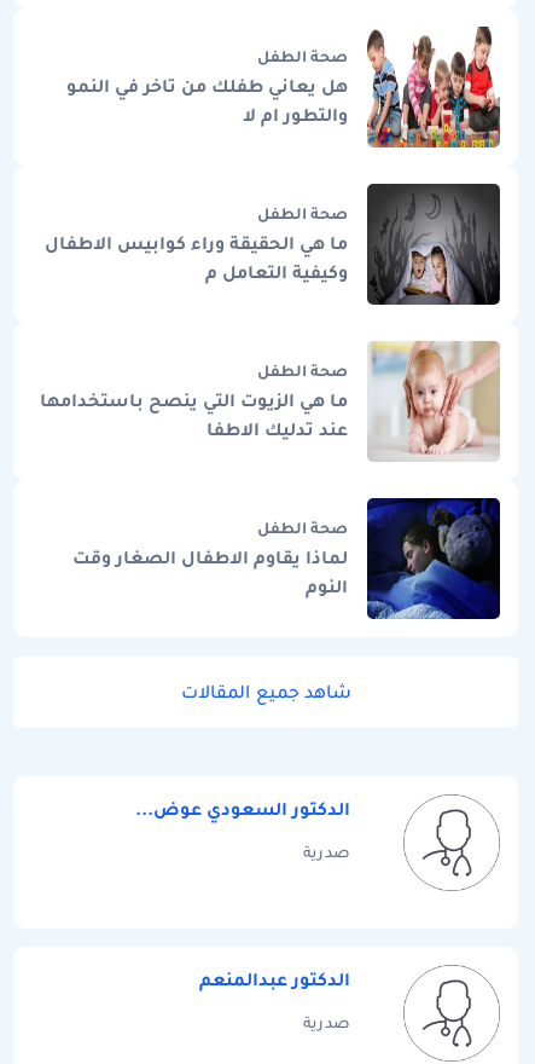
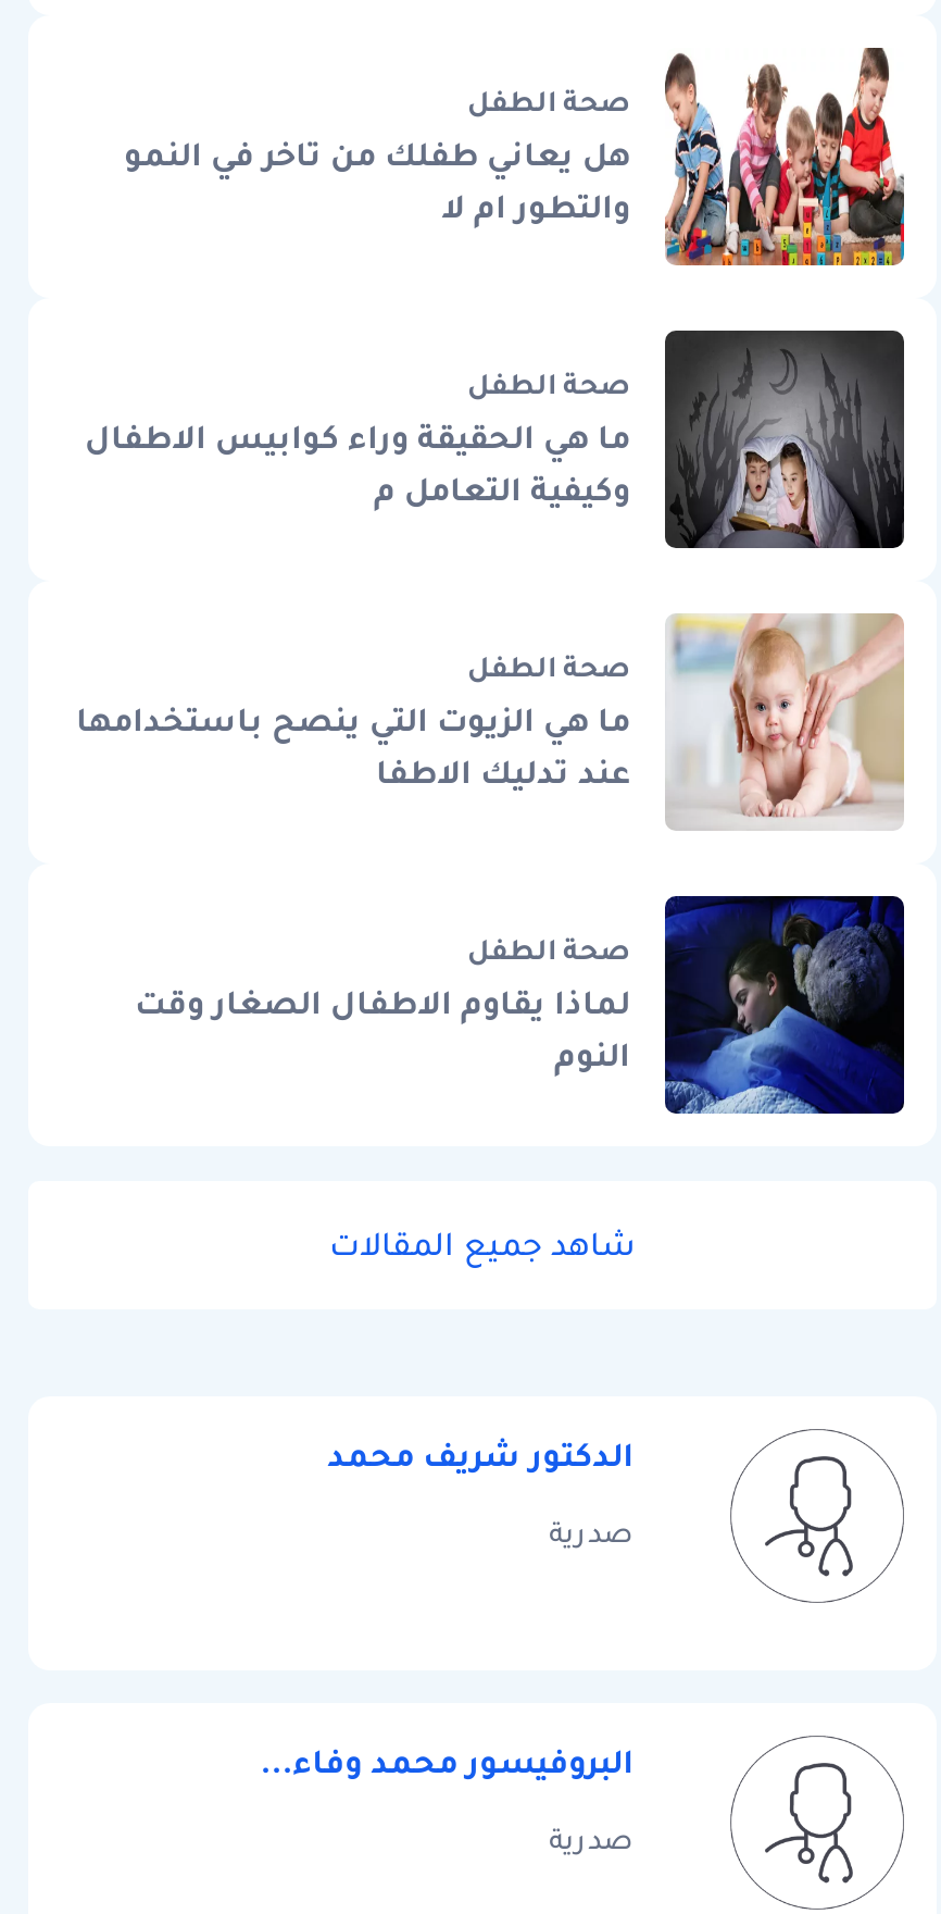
[135,795,350,824] الدكتور السعودي عوض... -> [328,1430,634,1482] الدكتور شريف محمد
[199,965,350,994] الدكتور عبدالمنعم -> [260,1737,634,1789] البروفيسور محمد وفاء...

